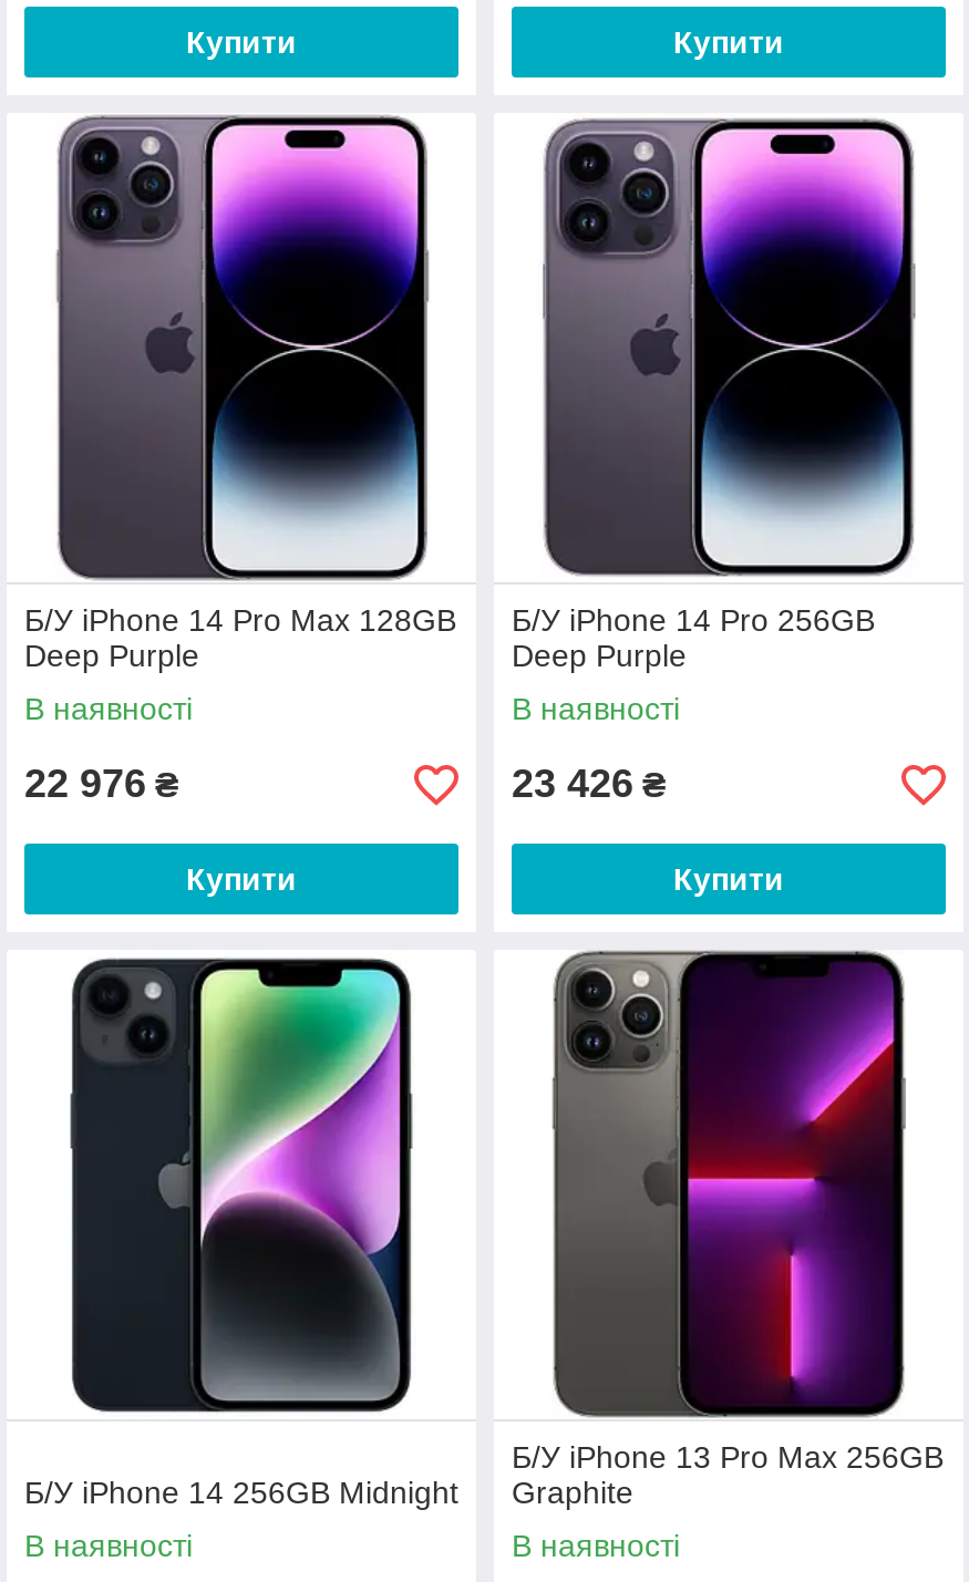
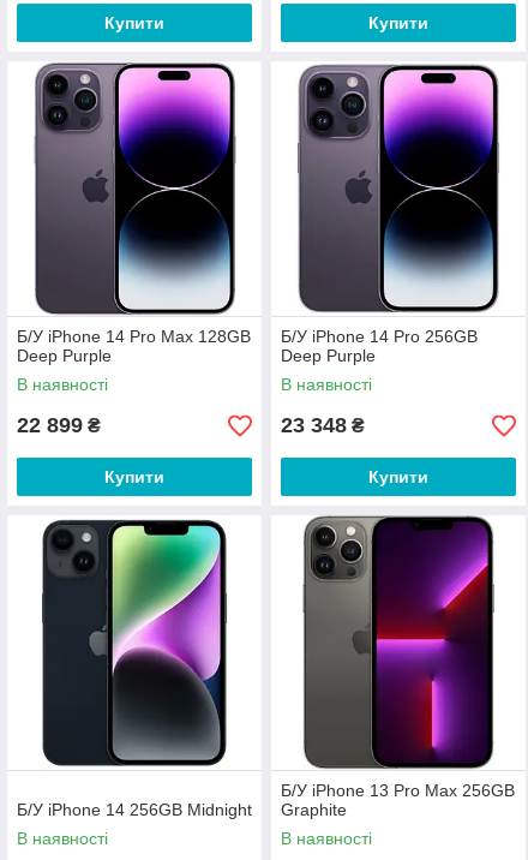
[24,762,179,806] 22 976 ₴ -> [17,413,101,437] 22 899 ₴
[512,762,667,806] 23 426 ₴ -> [281,413,365,437] 23 348 ₴

